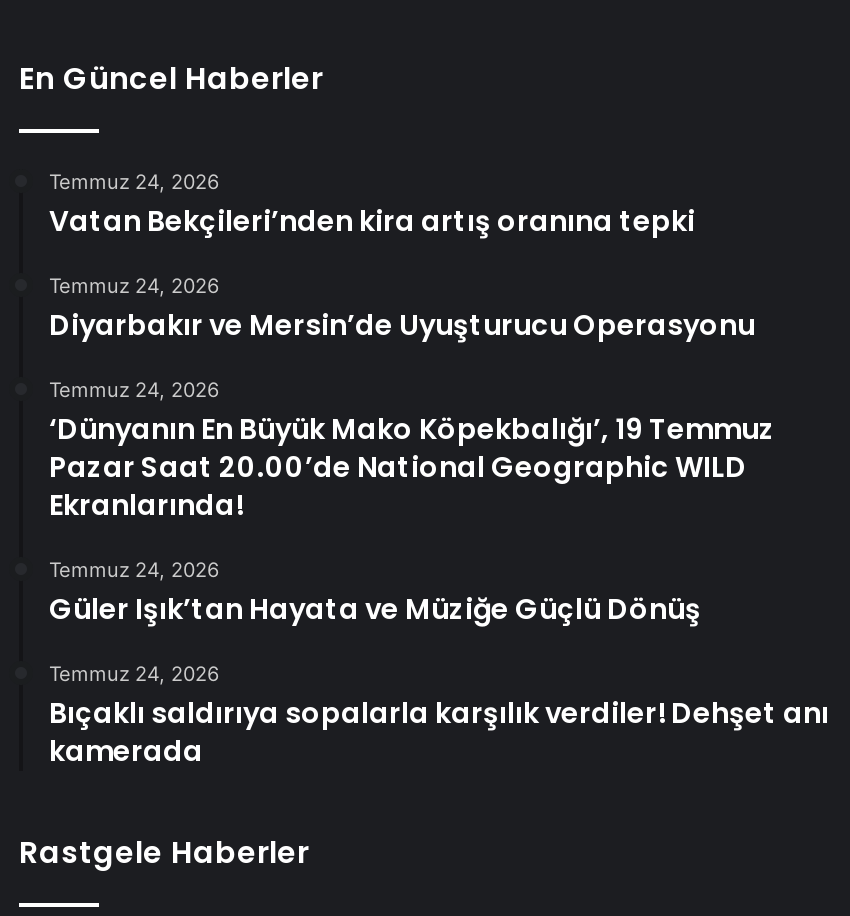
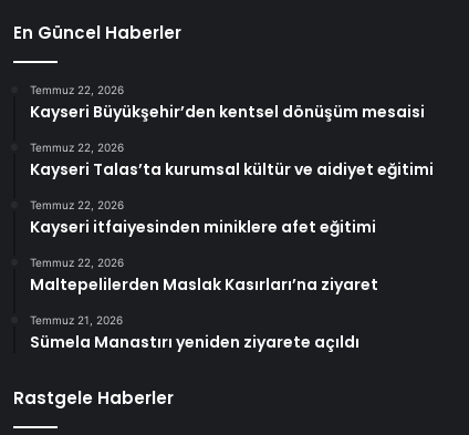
[49,169,695,241] Temmuz 24, 2026 | Vatan Bekçileri’nden kira artış oranına tepki -> [30,83,425,123] Temmuz 22, 2026 | Kayseri Büyükşehir’den kentsel dönüşüm mesaisi
[49,273,755,345] Temmuz 24, 2026 | Diyarbakır ve Mersin’de Uyuşturucu Operasyonu -> [30,141,434,181] Temmuz 22, 2026 | Kayseri Talas’ta kurumsal kültür ve aidiyet eğitimi
[49,377,775,525] Temmuz 24, 2026 | ‘Dünyanın En Büyük Mako Köpekbalığı’, 19 Temmuz | Pazar Saat 20.00’de National Geographic WILD | Ekranlarında! -> [30,198,376,238] Temmuz 22, 2026 | Kayseri itfaiyesinden miniklere afet eğitimi
[49,557,701,629] Temmuz 24, 2026 | Güler Işık’tan Hayata ve Müziğe Güçlü Dönüş -> [30,256,378,296] Temmuz 22, 2026 | Maltepelilerden Maslak Kasırları’na ziyaret
[49,661,829,771] Temmuz 24, 2026 | Bıçaklı saldırıya sopalarla karşılık verdiler! Dehşet anı | kamerada -> [30,313,359,353] Temmuz 21, 2026 | Sümela Manastırı yeniden ziyarete açıldı

